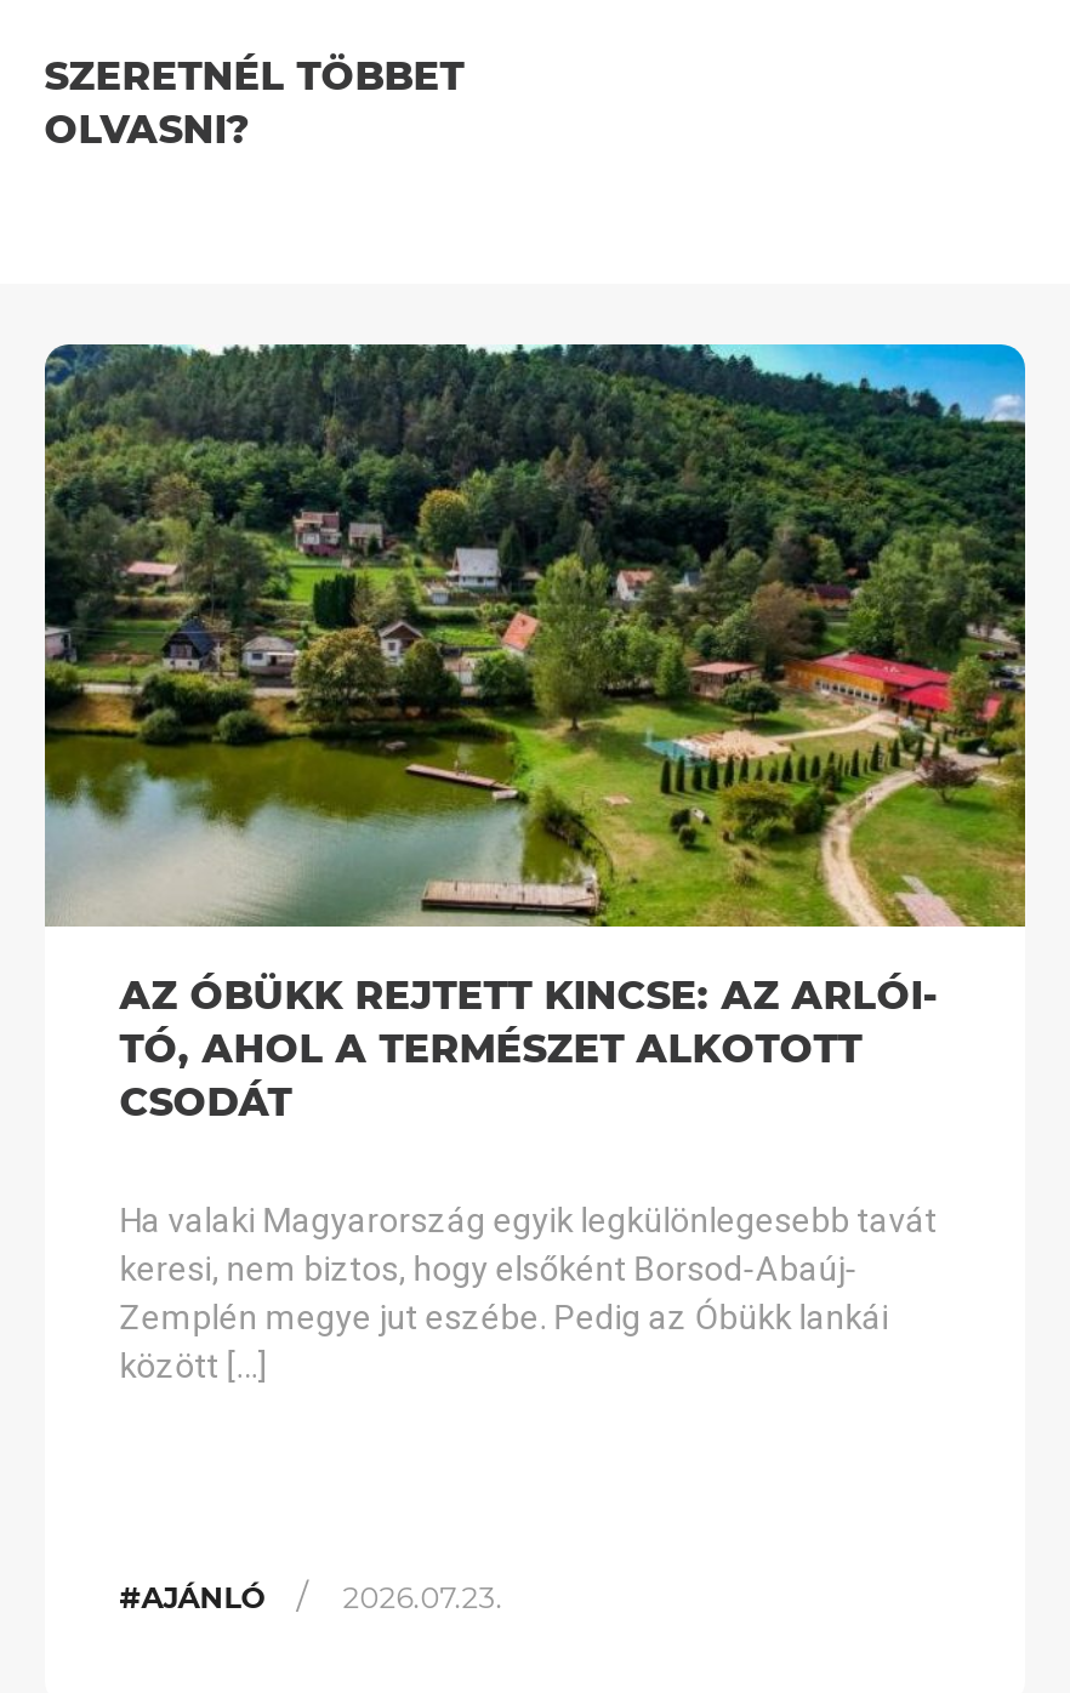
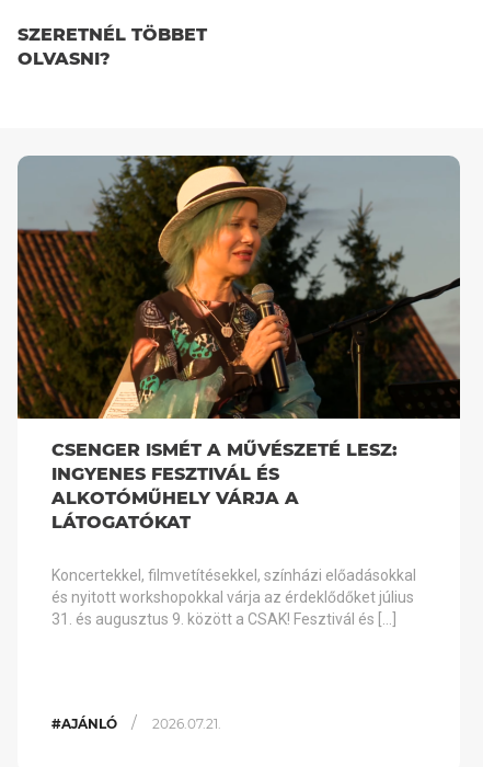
[42,342,1028,1125] [image] | AZ ÓBÜKK REJTETT KINCSE: AZ ARLÓI- | TÓ, AHOL A TERMÉSZET ALKOTOTT | CSODÁT -> [16,154,461,533] [image] | CSENGER ISMÉT A MŰVÉSZETÉ LESZ: | INGYENES FESZTIVÁL ÉS | ALKOTÓMŰHELY VÁRJA A | LÁTOGATÓKAT
[119,1201,937,1385] Ha valaki Magyarország egyik legkülönlegesebb tavát | keresi, nem biztos, hogy elsőként Borsod-Abaúj- | Zemplén megye jut eszébe. Pedig az Óbükk lankái | között […] -> [51,566,416,628] Koncertekkel, filmvetítésekkel, színházi előadásokkal | és nyitott workshopokkal várja az érdeklődőket július | 31. és augusztus 9. között a CSAK! Fesztivál és […]
[343,1579,503,1615] 2026.07.23. -> [152,716,221,732] 2026.07.21.

